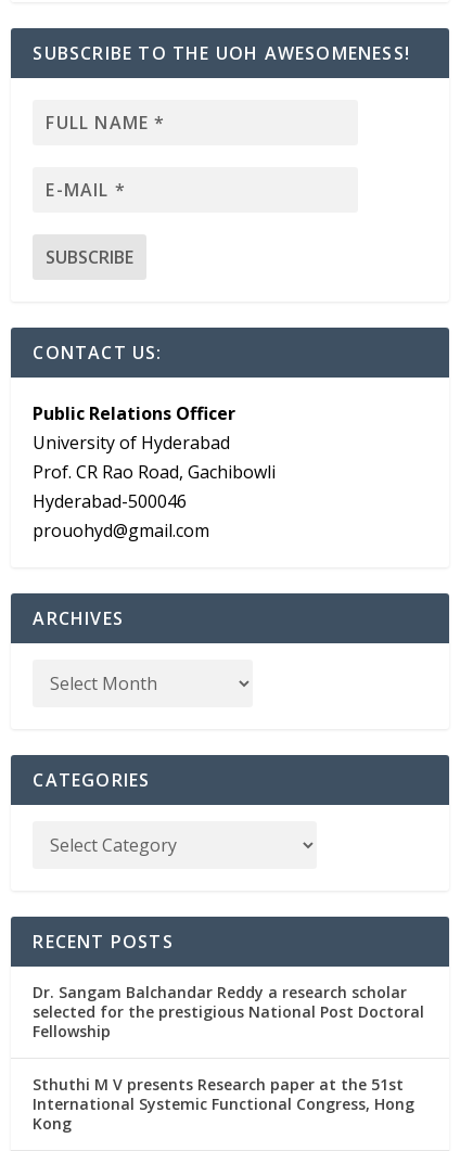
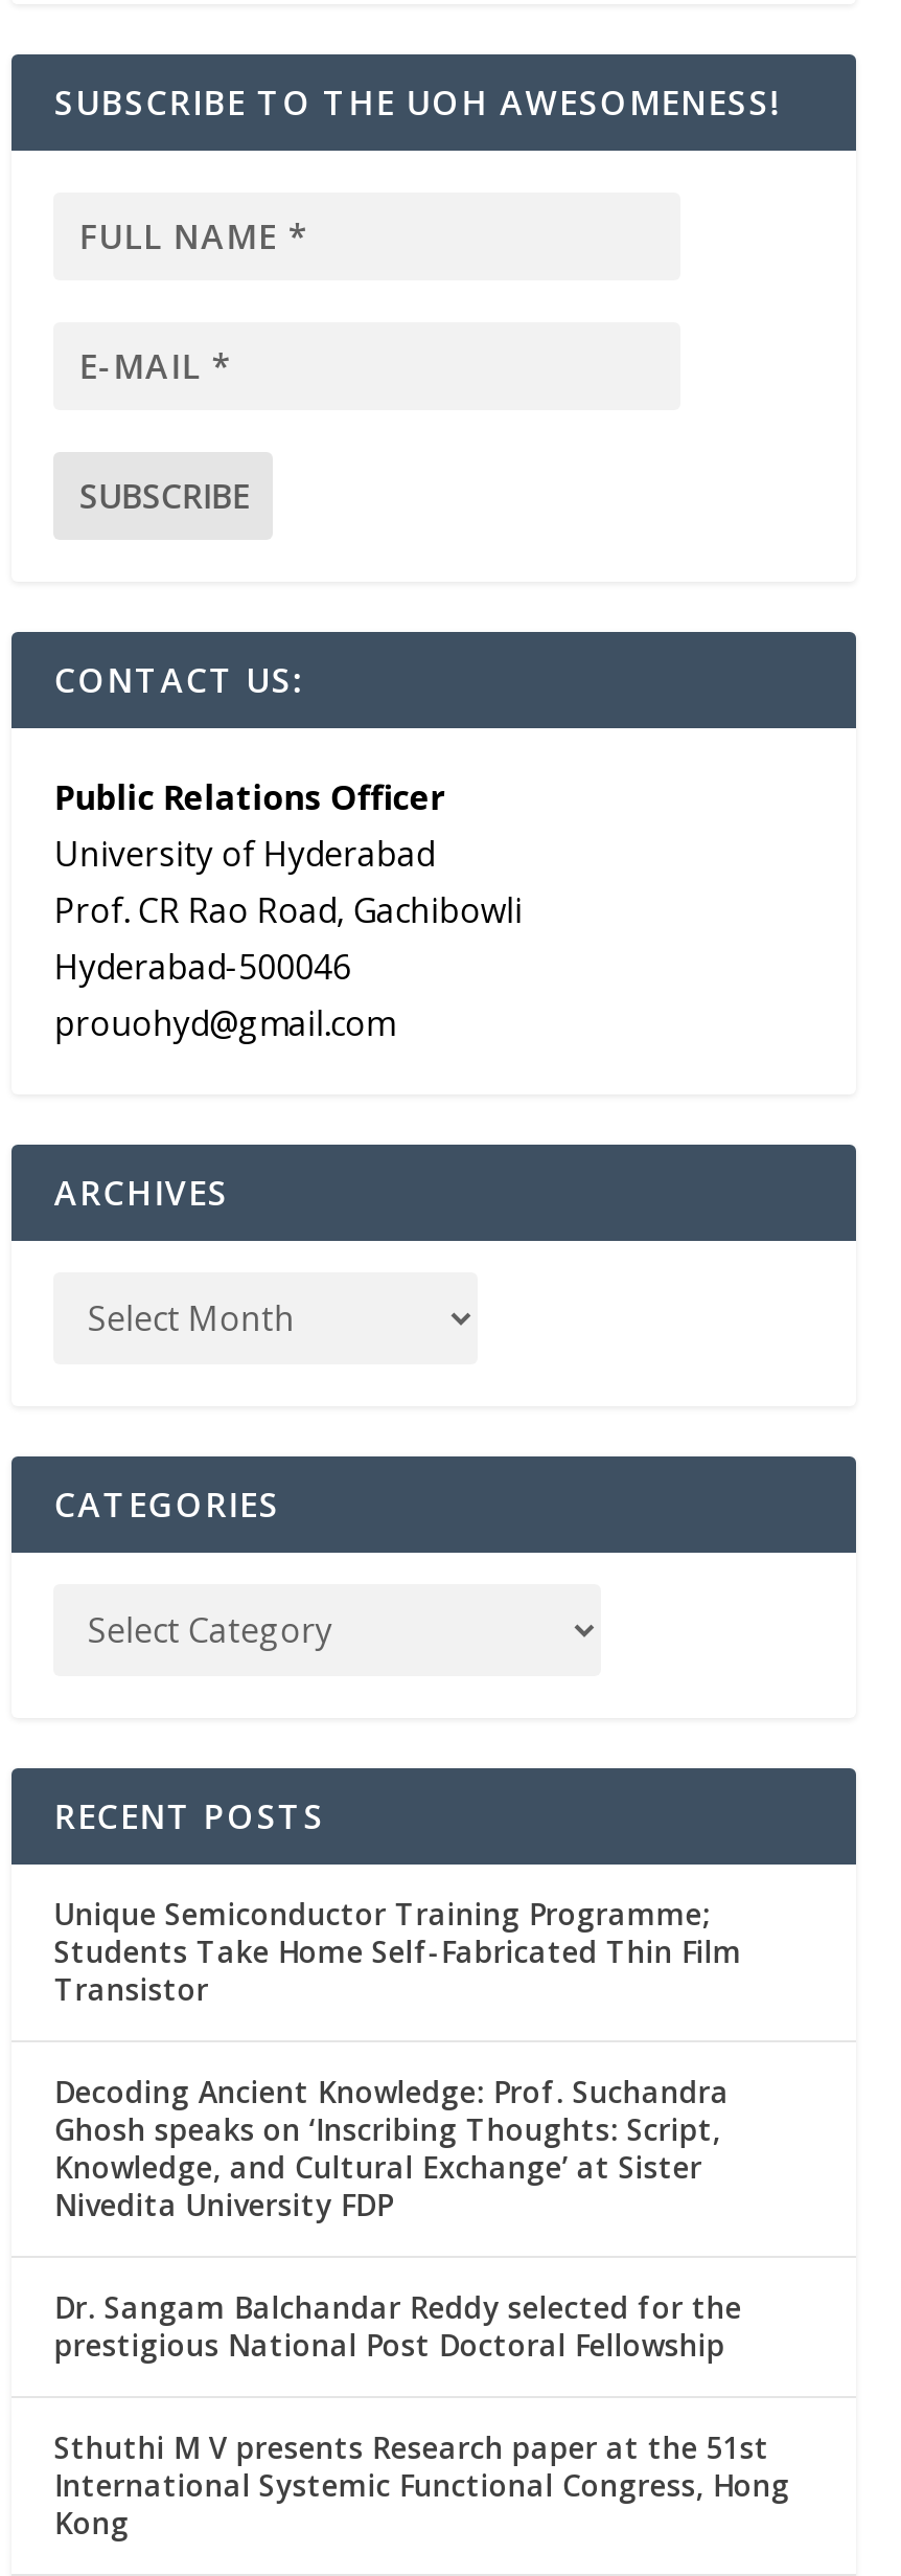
[33,982,425,1041] Dr. Sangam Balchandar Reddy a research scholar | selected for the prestigious National Post Doctoral | Fellowship -> [54,1894,742,2364] Unique Semiconductor Training Programme; | Students Take Home Self-Fabricated Thin Film | Transistor | Decoding Ancient Knowledge: Prof. Suchandra | Ghosh speaks on ‘Inscribing Thoughts: Script, | Knowledge, and Cultural Exchange’ at Sister | Nivedita University FDP | Dr. Sangam Balchandar Reddy selected for the | prestigious National Post Doctoral Fellowship

